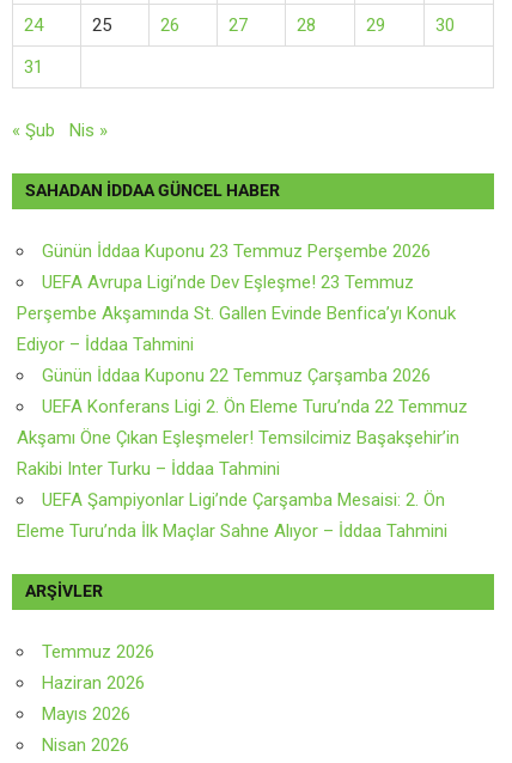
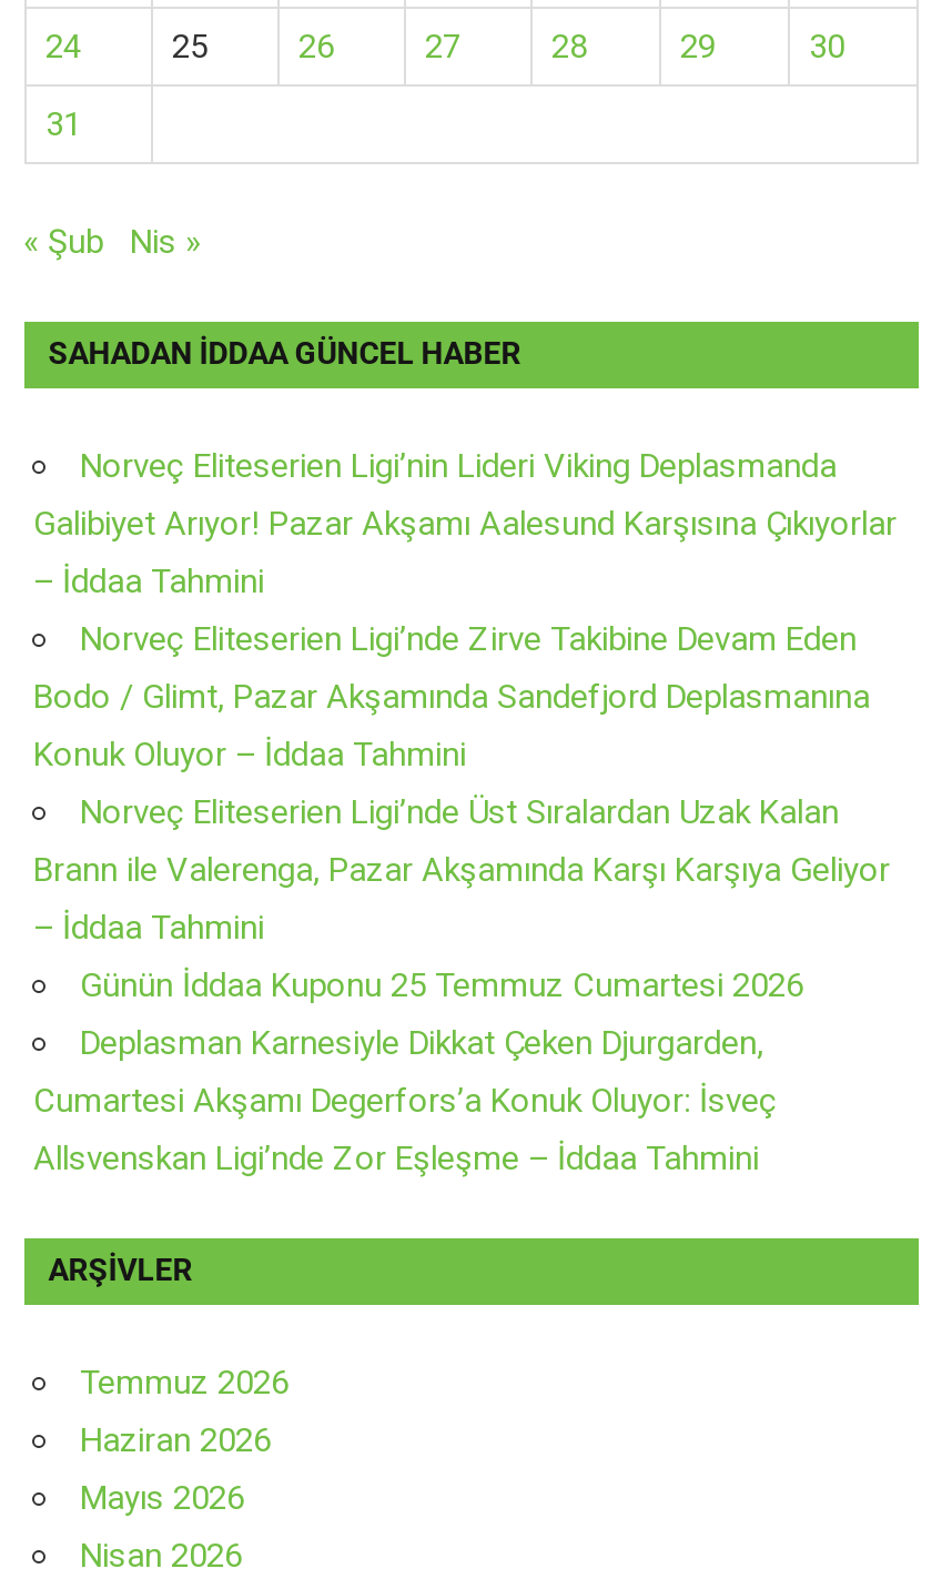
[17,241,468,542] Günün İddaa Kuponu 23 Temmuz Perşembe 2026 | UEFA Avrupa Ligi’nde Dev Eşleşme! 23 Temmuz | Perşembe Akşamında St. Gallen Evinde Benfica’yı Konuk | Ediyor – İddaa Tahmini | Günün İddaa Kuponu 22 Temmuz Çarşamba 2026 | UEFA Konferans Ligi 2. Ön Eleme Turu’nda 22 Temmuz | Akşamı Öne Çıkan Eşleşmeler! Temsilcimiz Başakşehir’in | Rakibi Inter Turku – İddaa Tahmini | UEFA Şampiyonlar Ligi’nde Çarşamba Mesaisi: 2. Ön | Eleme Turu’nda İlk Maçlar Sahne Alıyor – İddaa Tahmini -> [33,447,897,1179] Norveç Eliteserien Ligi’nin Lideri Viking Deplasmanda | Galibiyet Arıyor! Pazar Akşamı Aalesund Karşısına Çıkıyorlar | – İddaa Tahmini | Norveç Eliteserien Ligi’nde Zirve Takibine Devam Eden | Bodo / Glimt, Pazar Akşamında Sandefjord Deplasmanına | Konuk Oluyor – İddaa Tahmini | Norveç Eliteserien Ligi’nde Üst Sıralardan Uzak Kalan | Brann ile Valerenga, Pazar Akşamında Karşı Karşıya Geliyor | – İddaa Tahmini | Günün İddaa Kuponu 25 Temmuz Cumartesi 2026 | Deplasman Karnesiyle Dikkat Çeken Djurgarden, | Cumartesi Akşamı Degerfors’a Konuk Oluyor: İsveç | Allsvenskan Ligi’nde Zor Eşleşme – İddaa Tahmini

